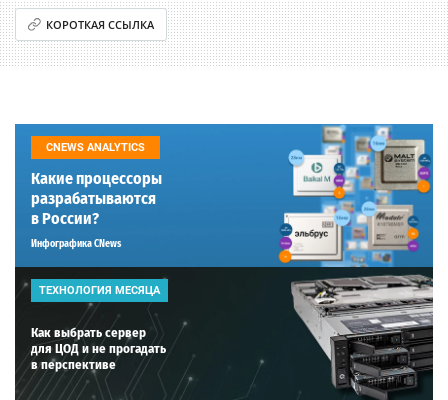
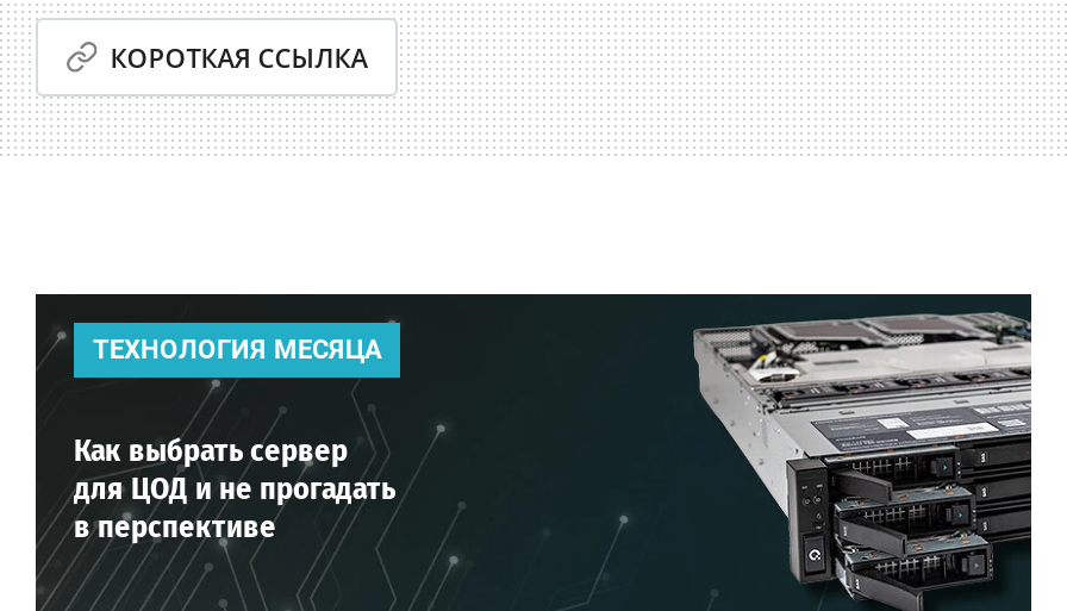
[14,123,434,268] [image] | CNEWS ANALYTICS | Какие процессоры | разрабатываются | в России? | Инфографика CNews -> none

